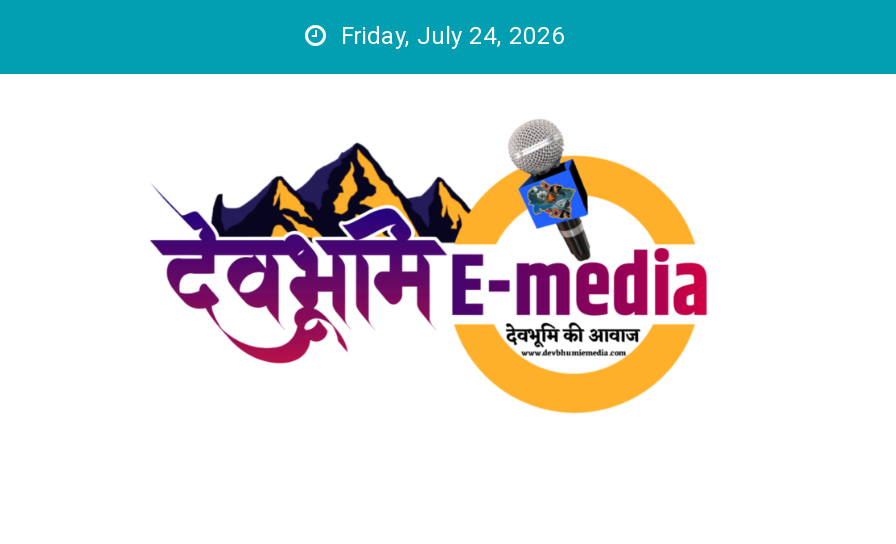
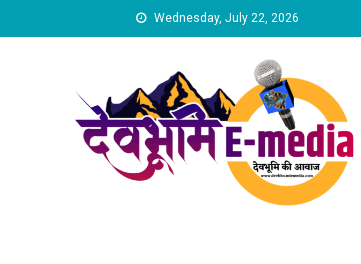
[341,22,565,50] Friday, July 24, 2026 -> [154,11,299,25] Wednesday, July 22, 2026

